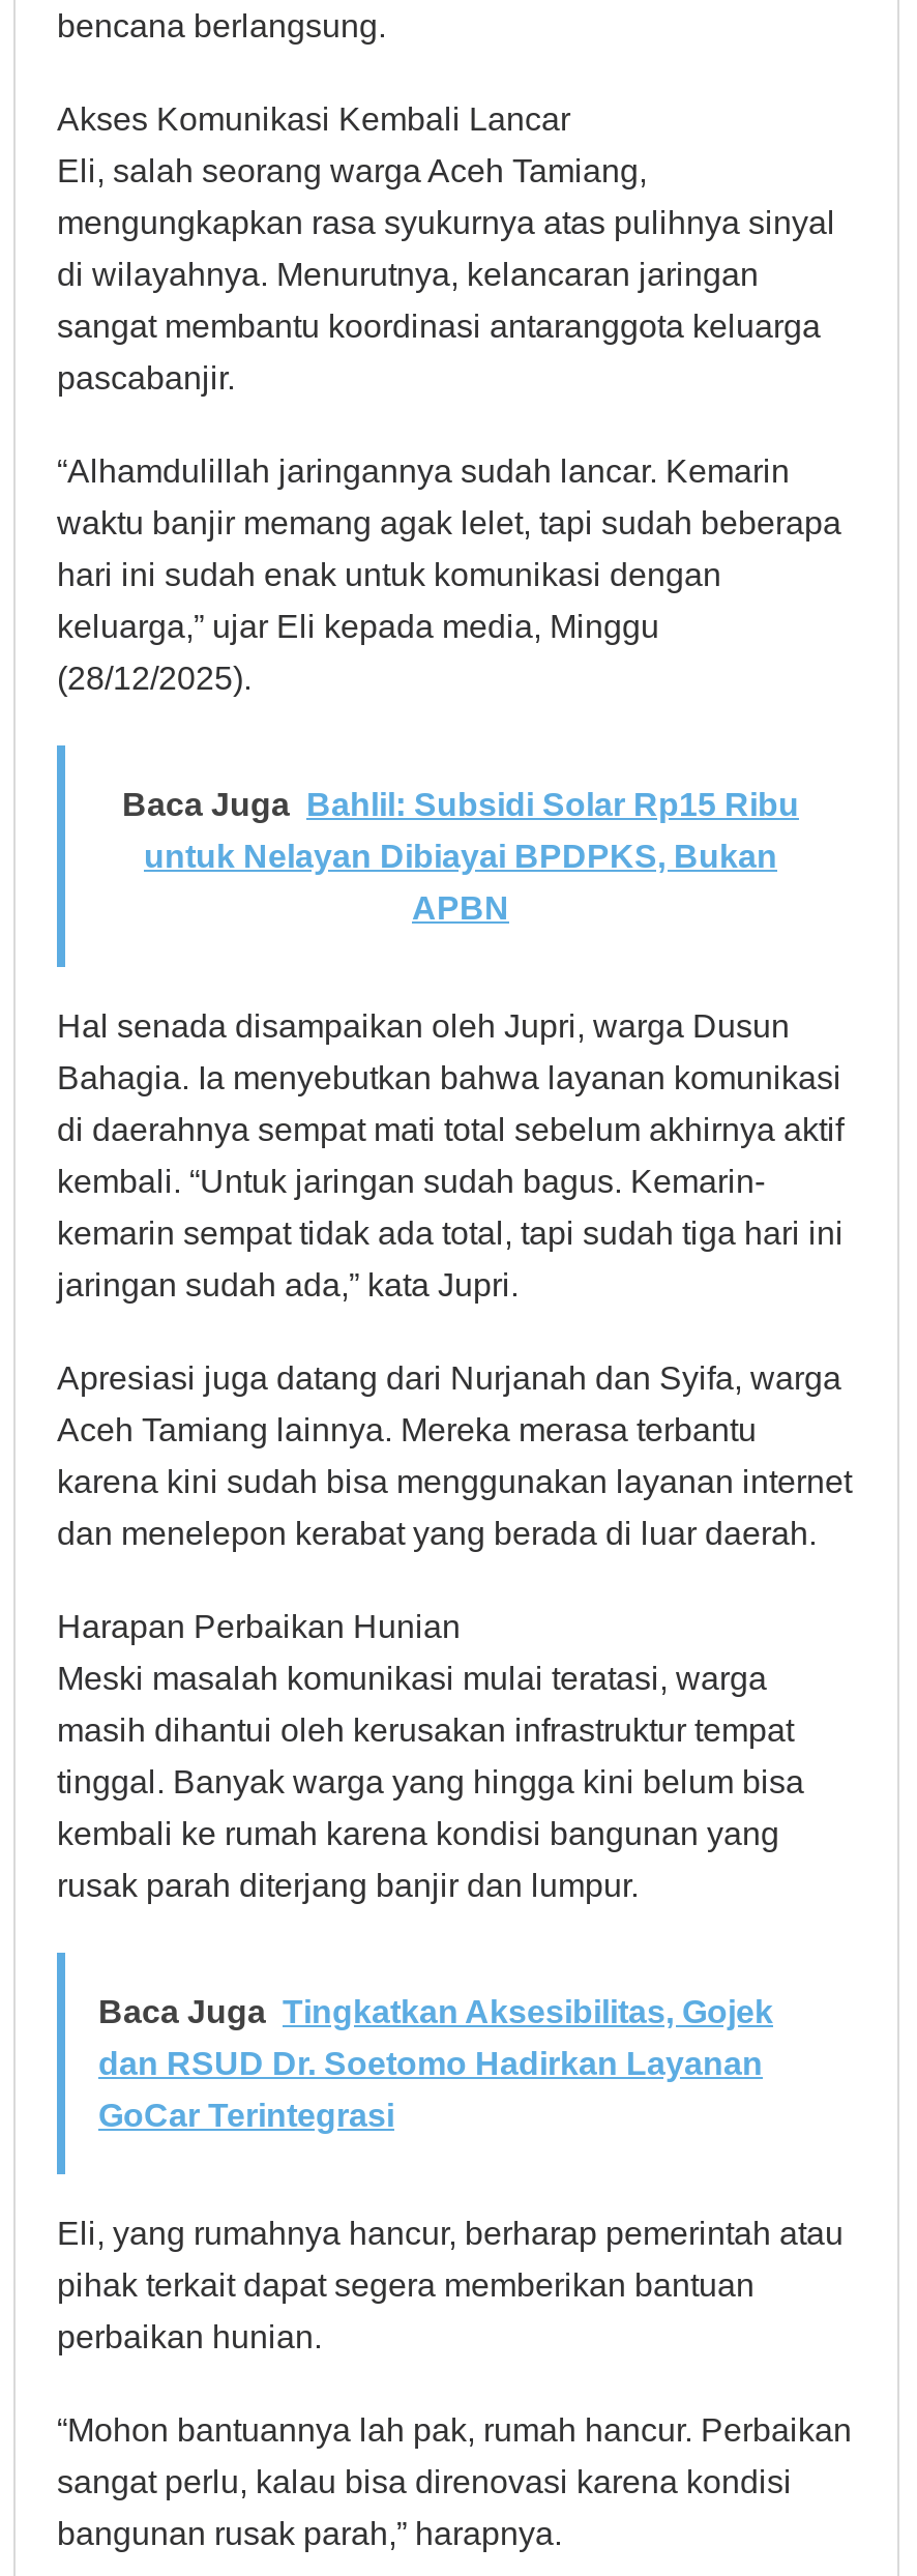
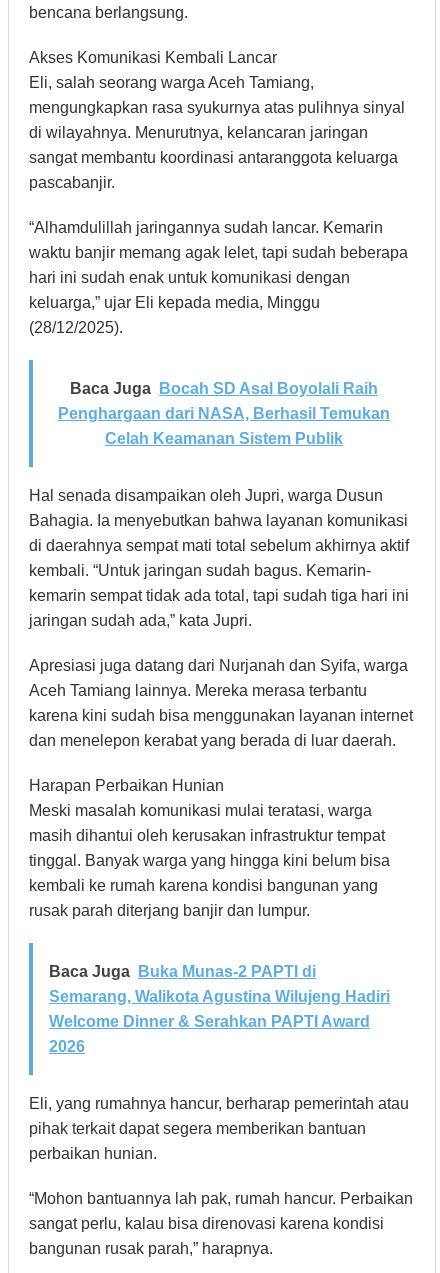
[122,788,799,823] Baca Juga Bahlil: Subsidi Solar Rp15 Ribu -> [70,380,378,397] Baca Juga Bocah SD Asal Boyolali Raih
[144,839,777,875] untuk Nelayan Dibiayai BPDPKS, Bukan -> [58,405,390,422] Penghargaan dari NASA, Berhasil Temukan
[412,891,509,926] APBN -> [105,430,343,447] Celah Keamanan Sistem Publik
[98,1995,773,2134] Baca Juga Tingkatkan Aksesibilitas, Gojek | dan RSUD Dr. Soetomo Hadirkan Layanan | GoCar Terintegrasi -> [49,963,390,1055] Baca Juga Buka Munas-2 PAPTI di | Semarang, Walikota Agustina Wilujeng Hadiri | Welcome Dinner & Serahkan PAPTI Award | 2026

